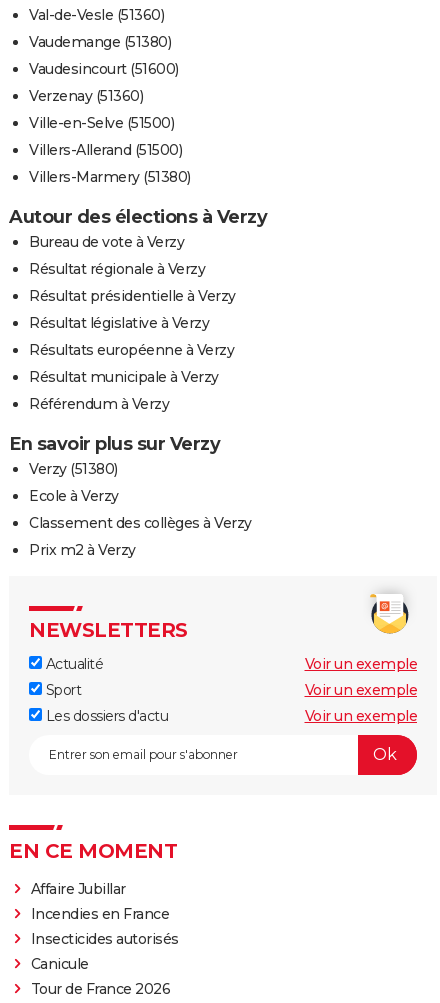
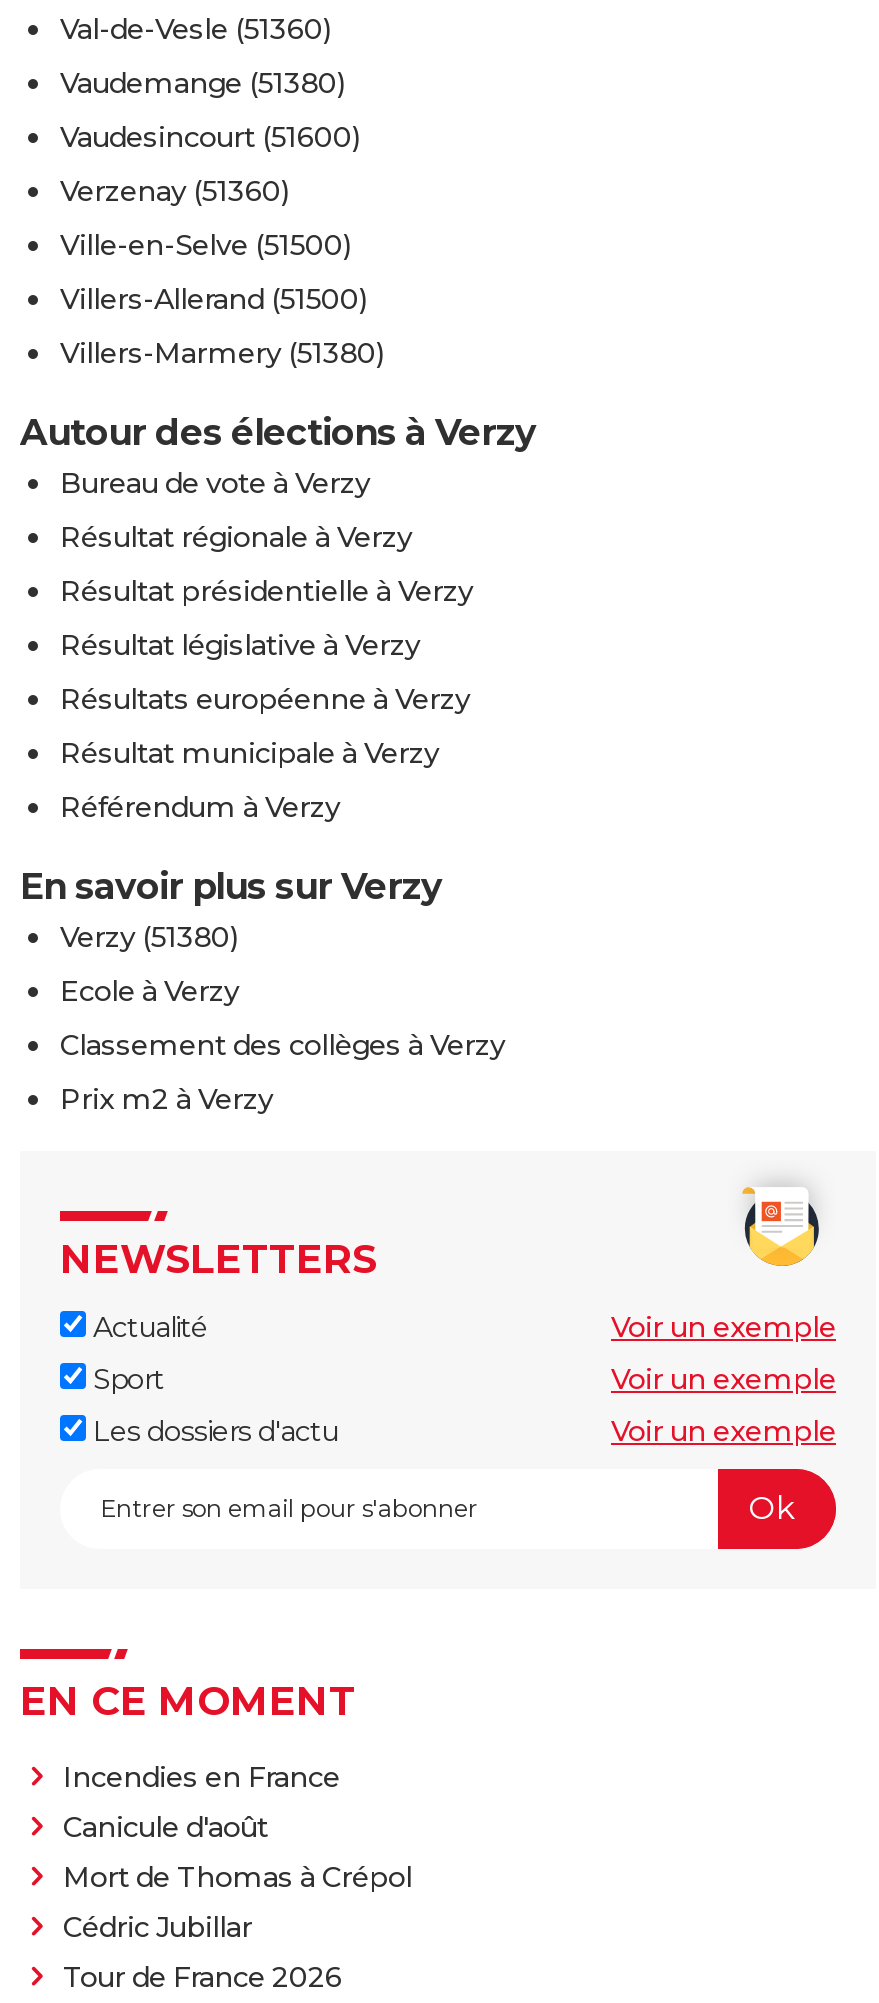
[30,879,125,897] Affaire Jubillar -> none
moved [30,904,169,922] -> [63,1758,340,1794]: Incendies en France
[30,929,178,972] Insecticides autorisés | Canicule -> [63,1808,412,1944] Canicule d'août | Mort de Thomas à Crépol | Cédric Jubillar

